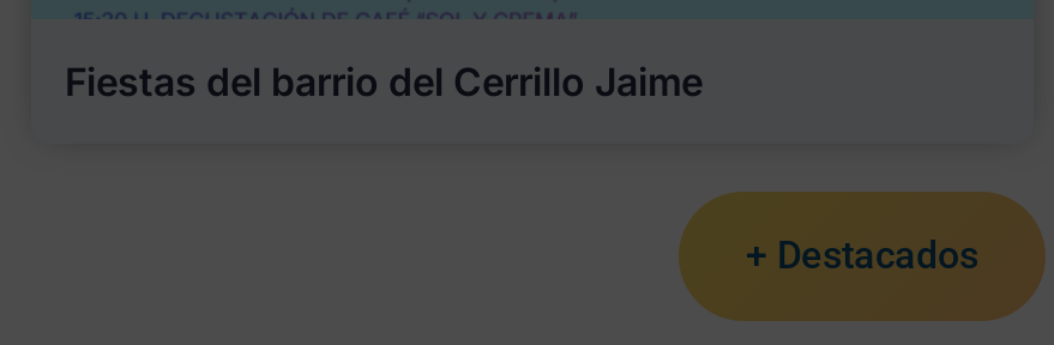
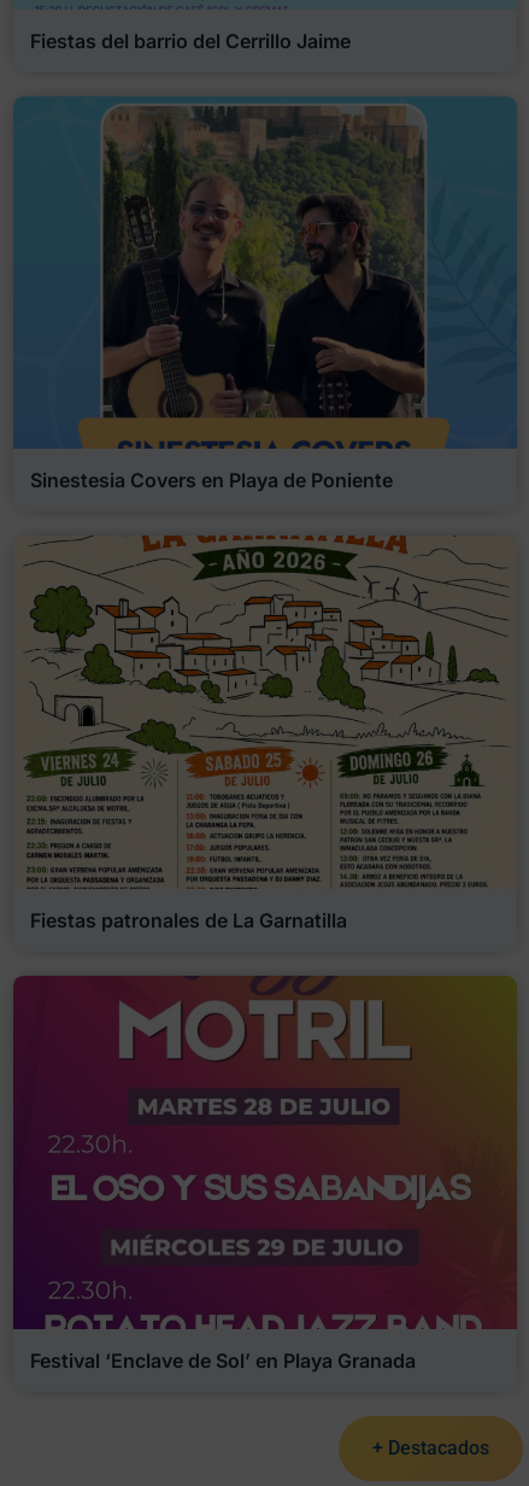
none -> [12,975,518,1372] [image] | Festival ‘Enclave de Sol’ en Playa Granada
none -> [13,96,517,492] [image] | Sinestesia Covers en Playa de Poniente
none -> [14,533,516,932] [image] | Fiestas patronales de La Garnatilla

